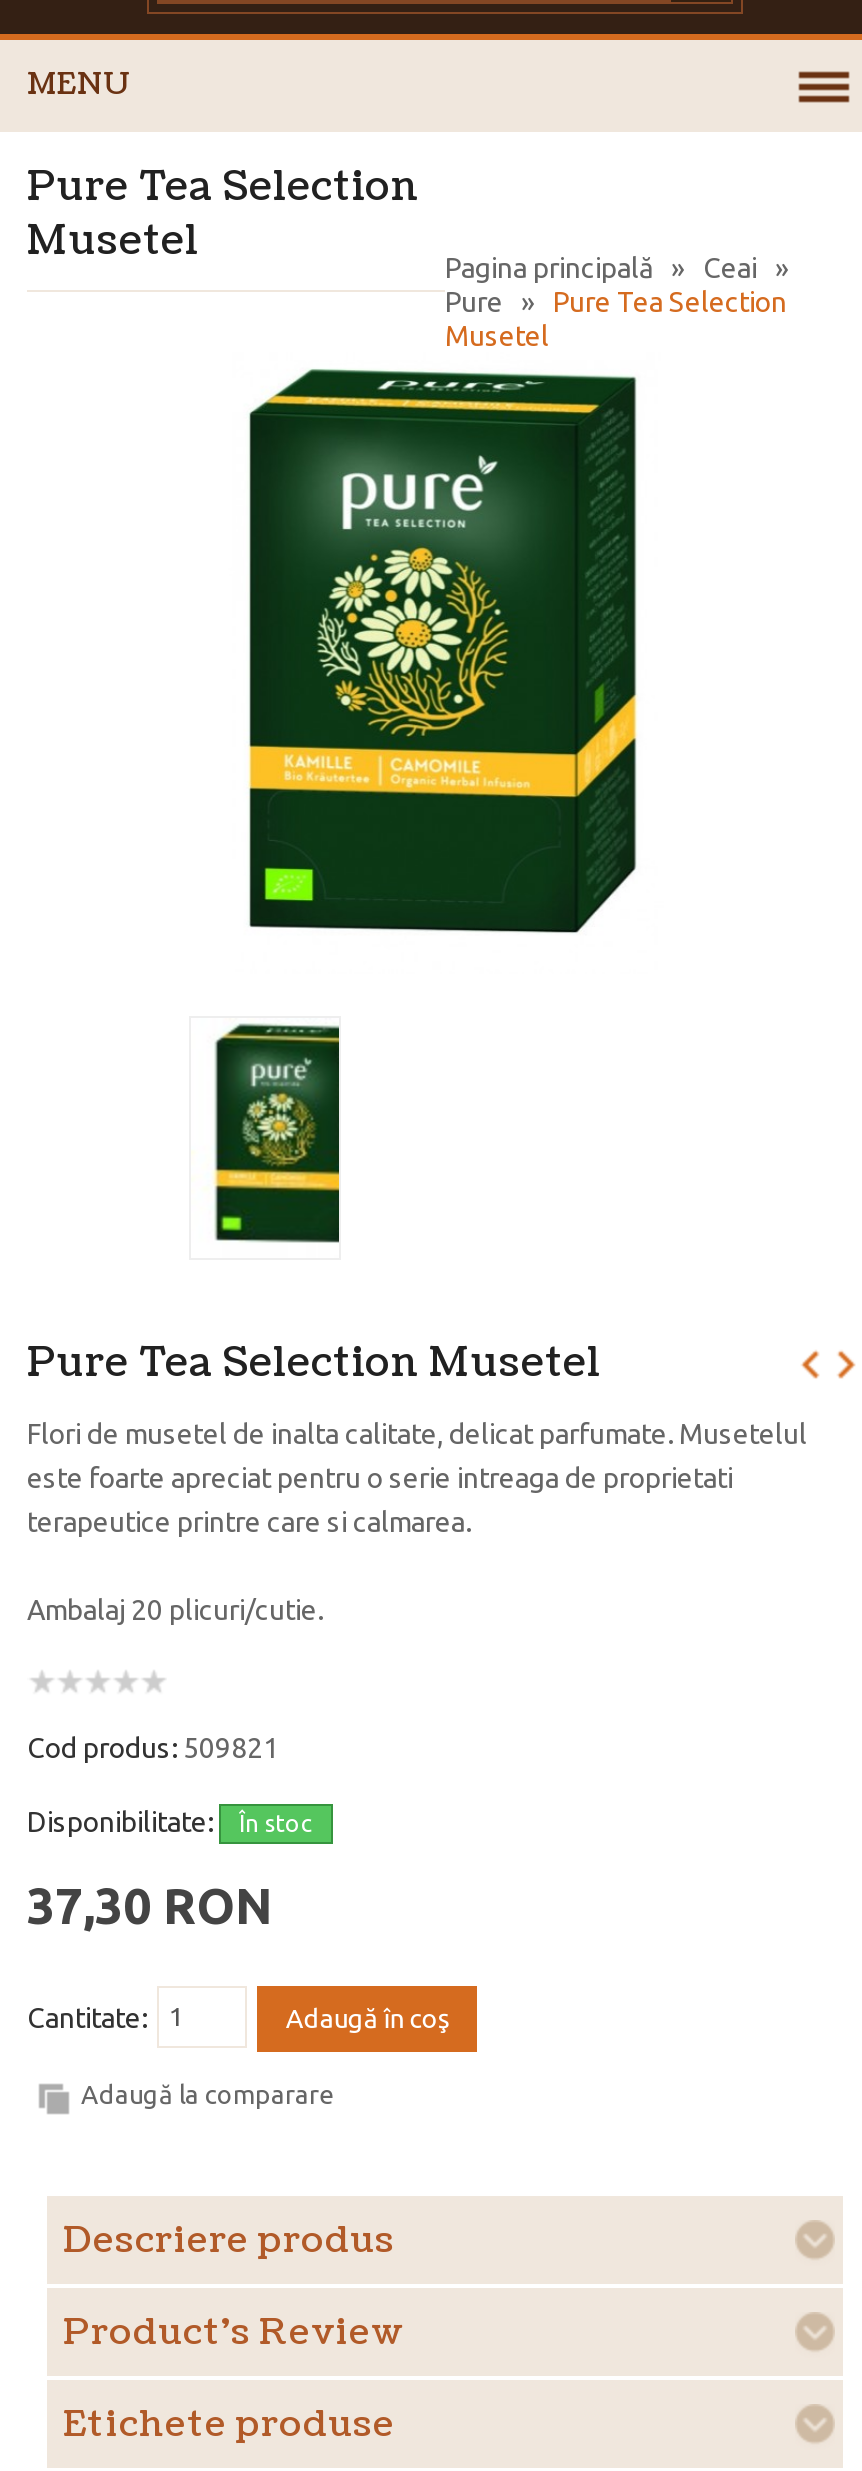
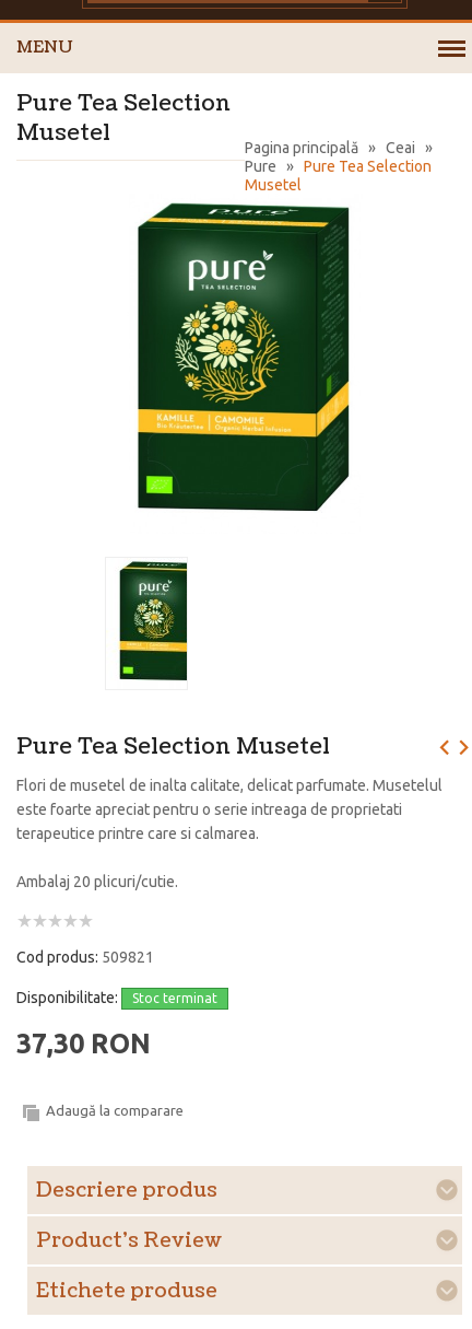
[239,1810,313,1836] În stoc -> [132,991,217,1005] Stoc terminat
[27,2002,450,2034] Cantitate: | Adaugă în coş -> none

